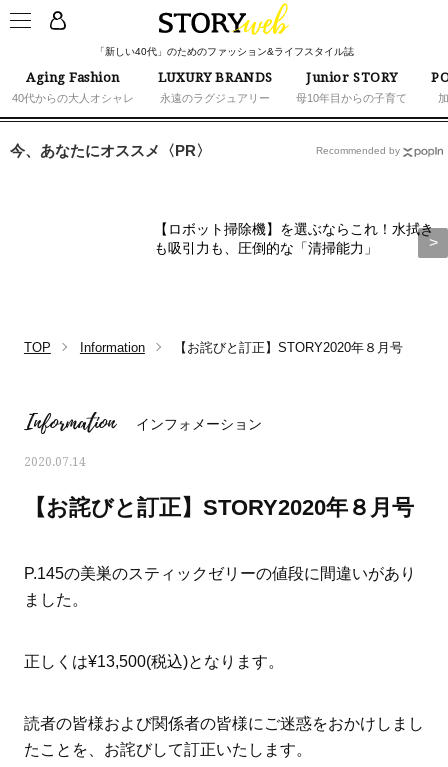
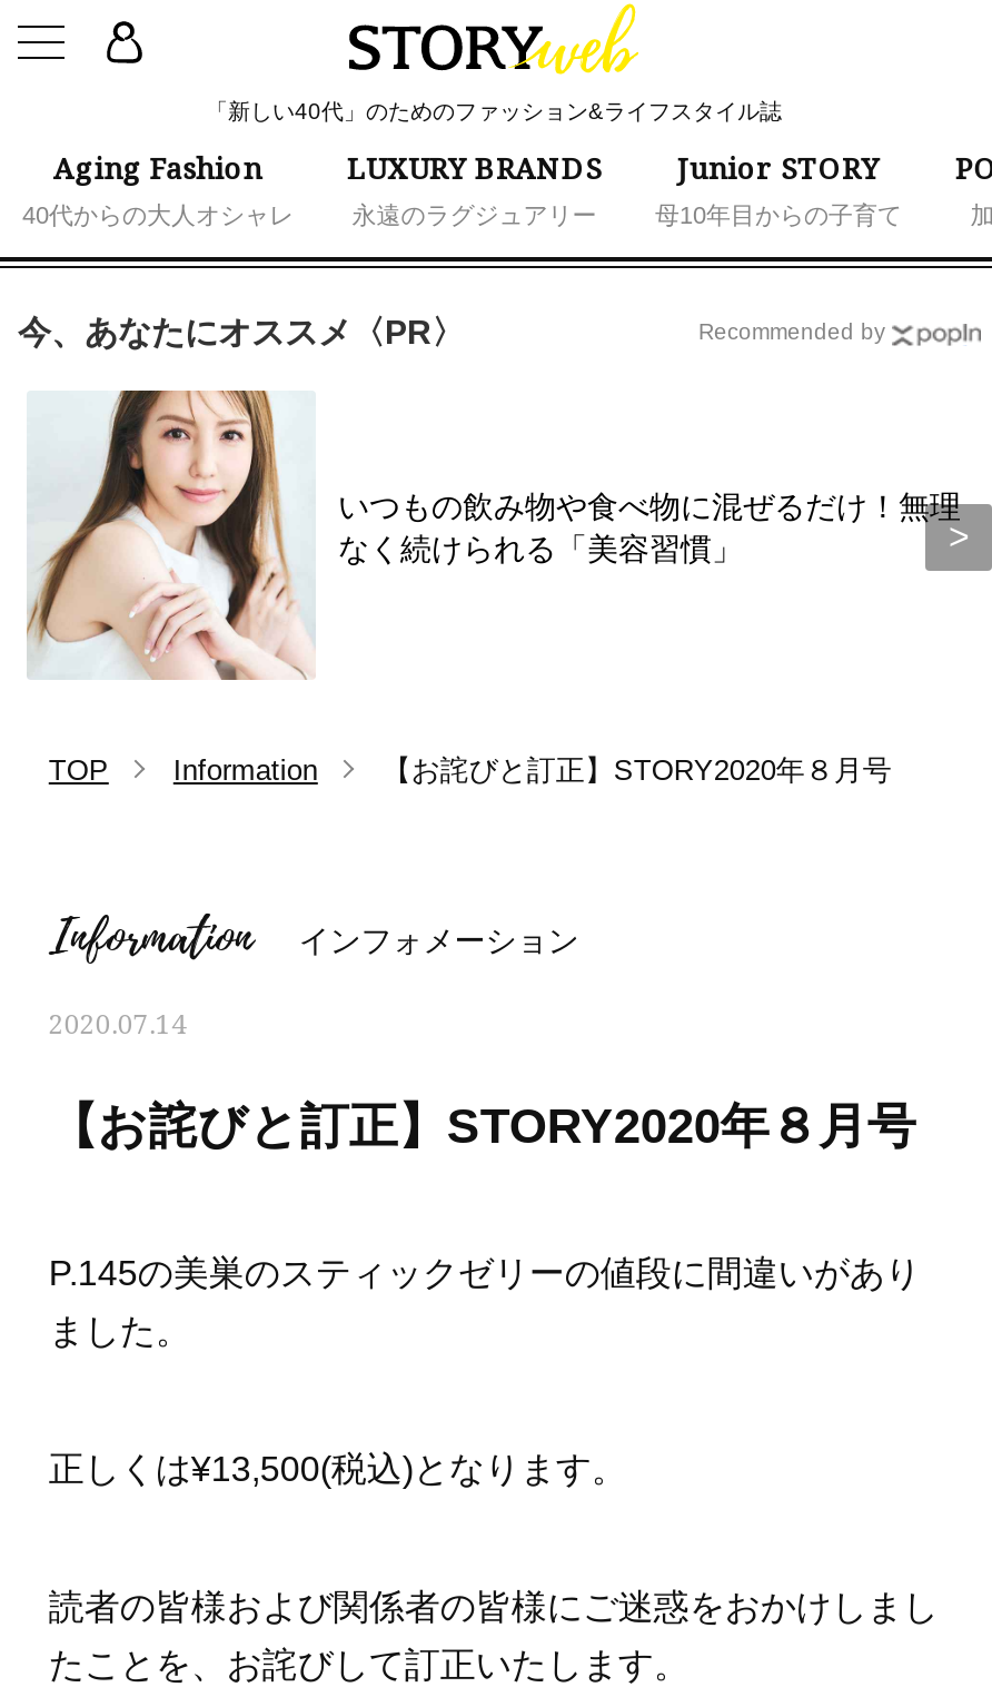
none -> [24,388,316,682] [image]
[154,221,434,256] 【ロボット掃除機】を選ぶならこれ！水拭き | も吸引力も、圧倒的な「清掃能力」 -> [338,488,961,566] いつもの飲み物や食べ物に混ぜるだけ！無理 | なく続けられる「美容習慣」

